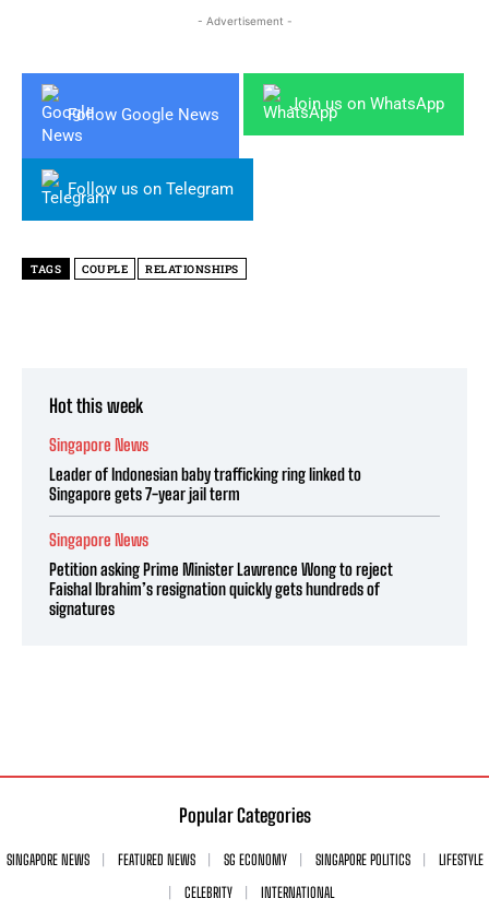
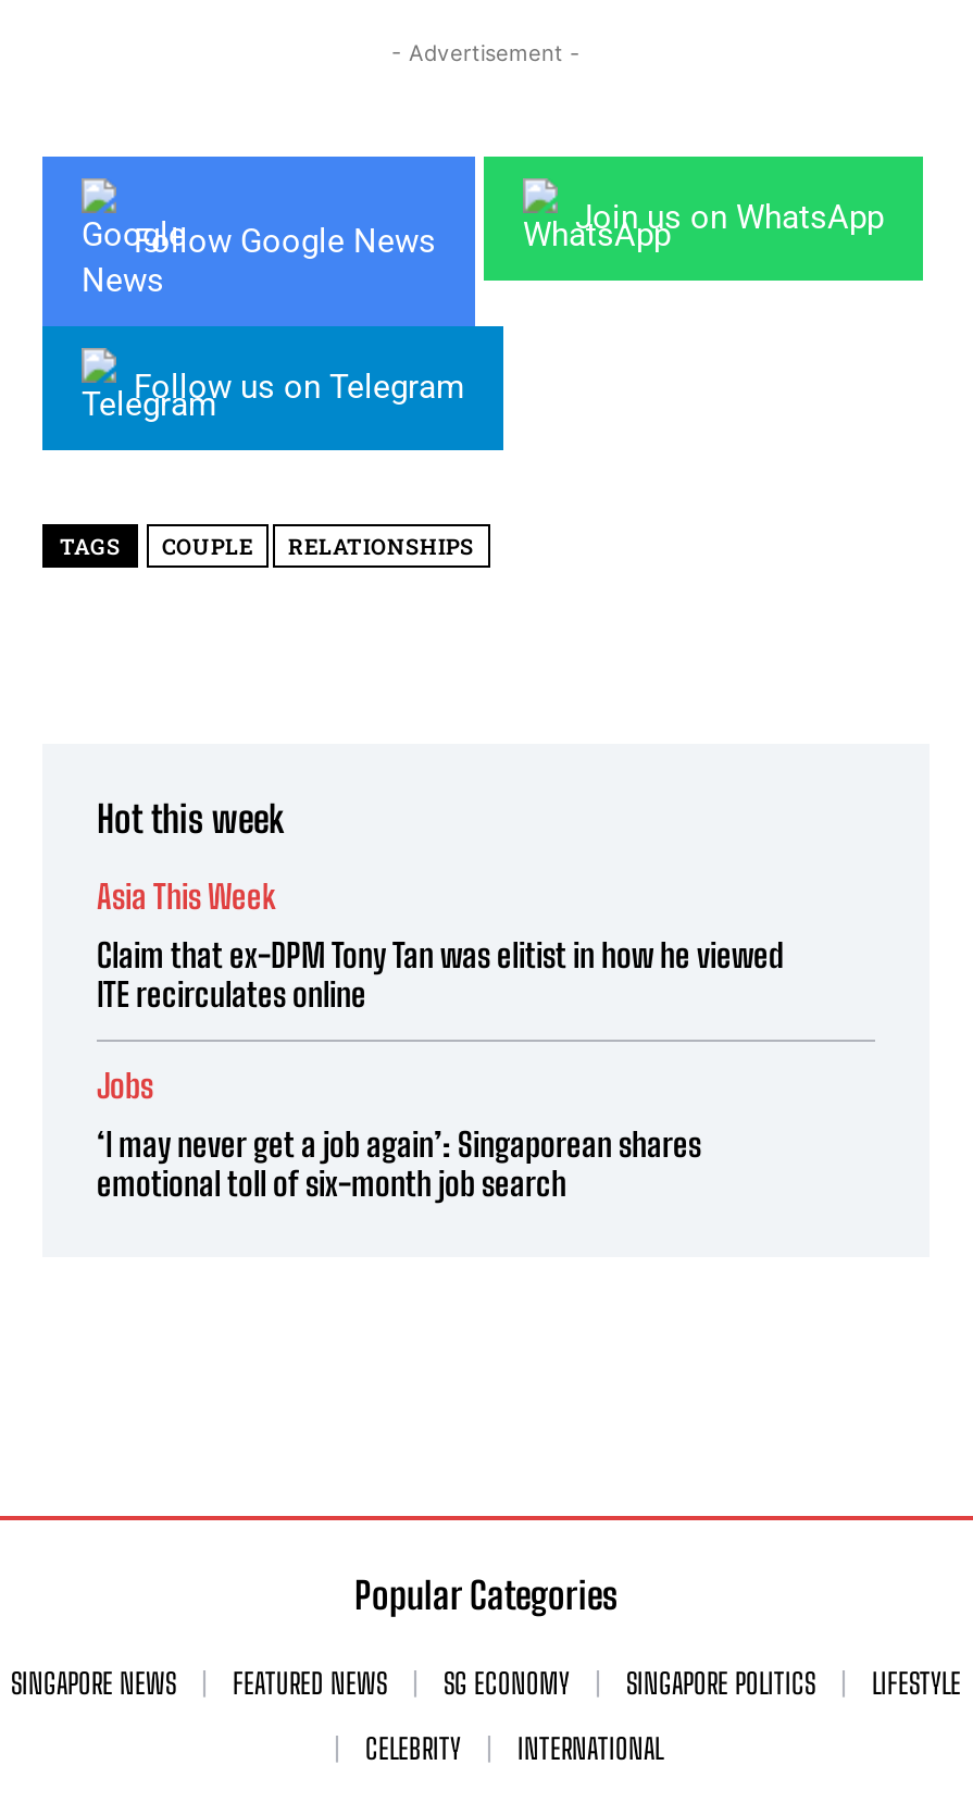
[49,435,148,454] Singapore News -> [97,877,275,917] Asia This Week
[49,464,361,503] Leader of Indonesian baby trafficking ring linked to | Singapore gets 7-year jail term -> [97,936,784,1014] Claim that ex-DPM Tony Tan was elitist in how he viewed | ITE recirculates online
[49,530,148,549] Singapore News -> [97,1067,153,1106] Jobs
[49,559,393,618] Petition asking Prime Minister Lawrence Wong to reject | Faishal Ibrahim’s resignation quickly gets hundreds of | signatures -> [97,1125,701,1204] ‘I may never get a job again’: Singaporean shares | emotional toll of six-month job search

